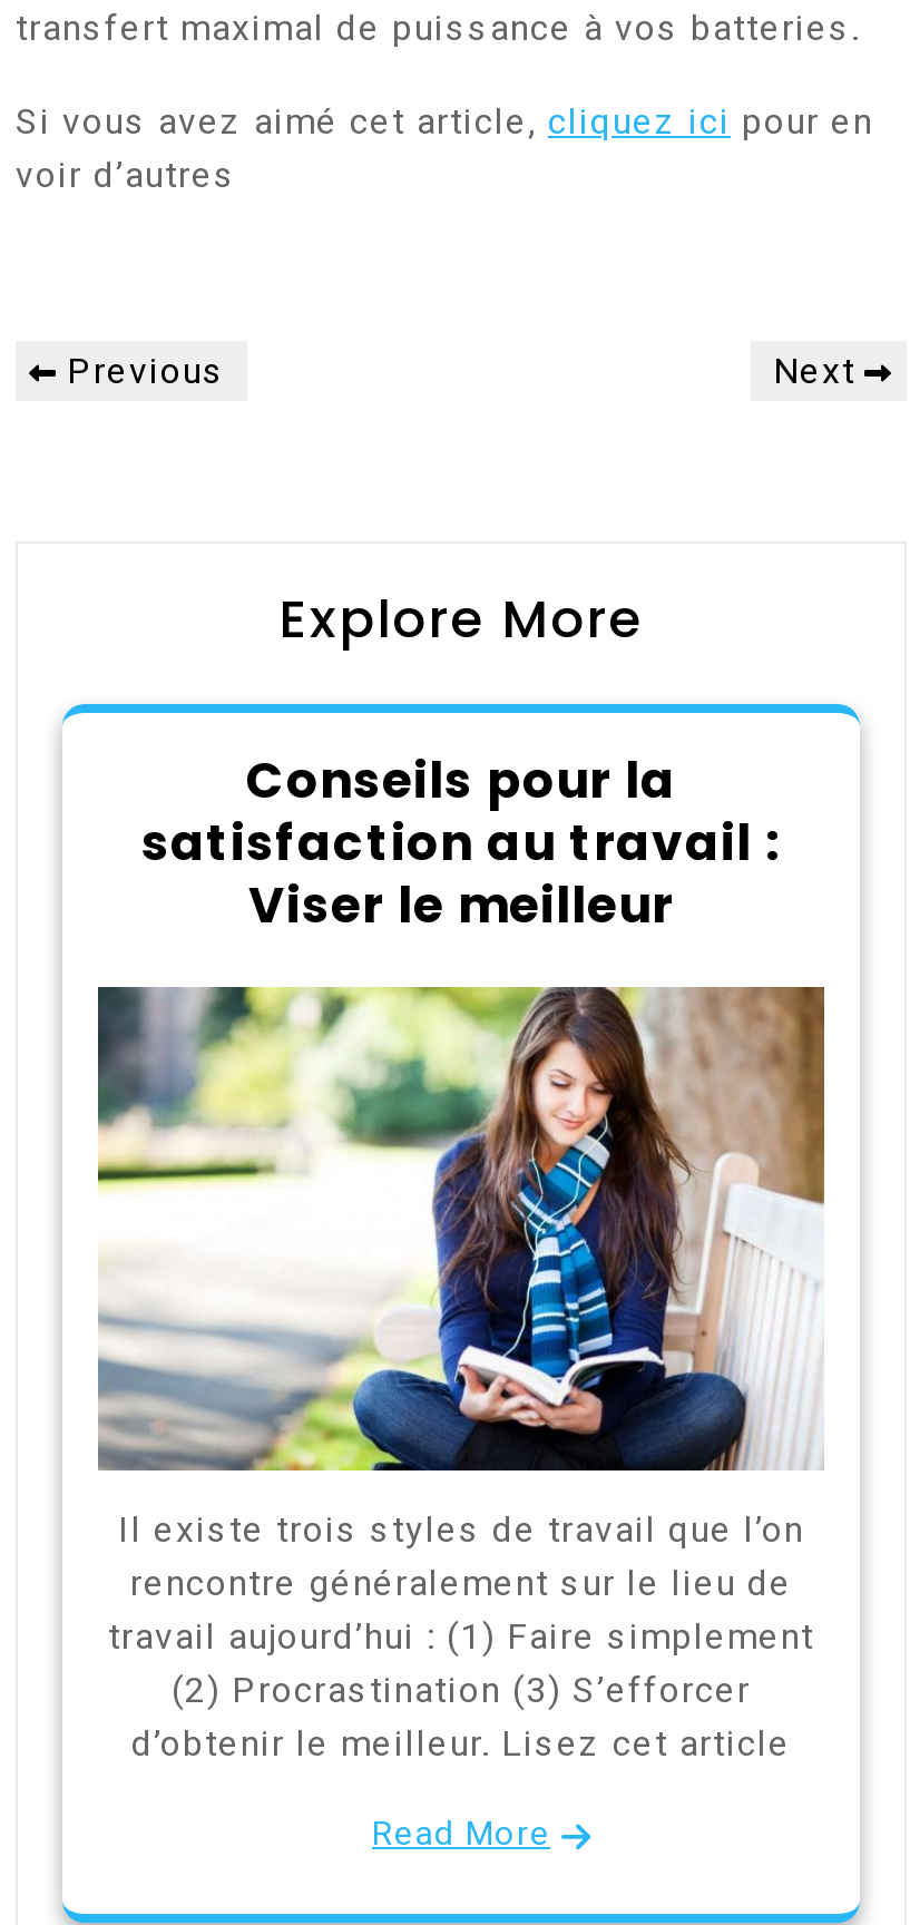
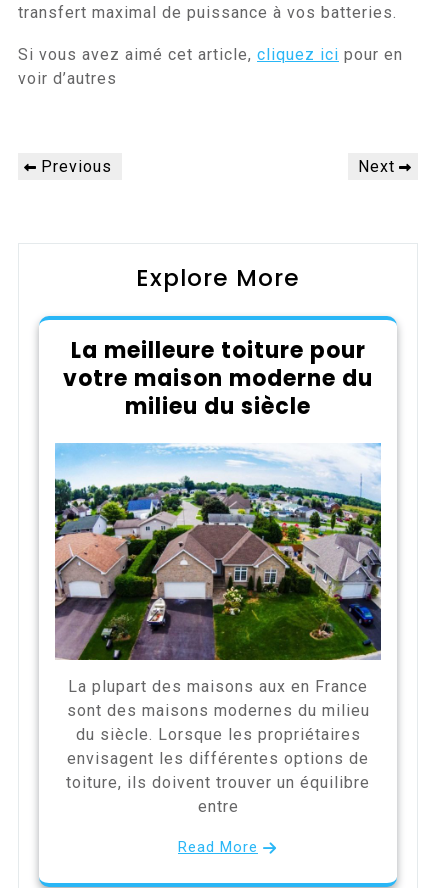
[141,746,781,940] Conseils pour la | satisfaction au travail : | Viser le meilleur -> [63,335,373,422] La meilleure toiture pour | votre maison moderne du | milieu du siècle
[96,985,826,1765] [image] | Il existe trois styles de travail que l’on | rencontre généralement sur le lieu de | travail aujourd’hui : (1) Faire simplement | (2) Procrastination (3) S’efforcer | d’obtenir le meilleur. Lisez cet article -> [54,442,382,816] [image] | La plupart des maisons aux en France | sont des maisons modernes du milieu | du siècle. Lorsque les propriétaires | envisagent les différentes options de | toiture, ils doivent trouver un équilibre | entre

